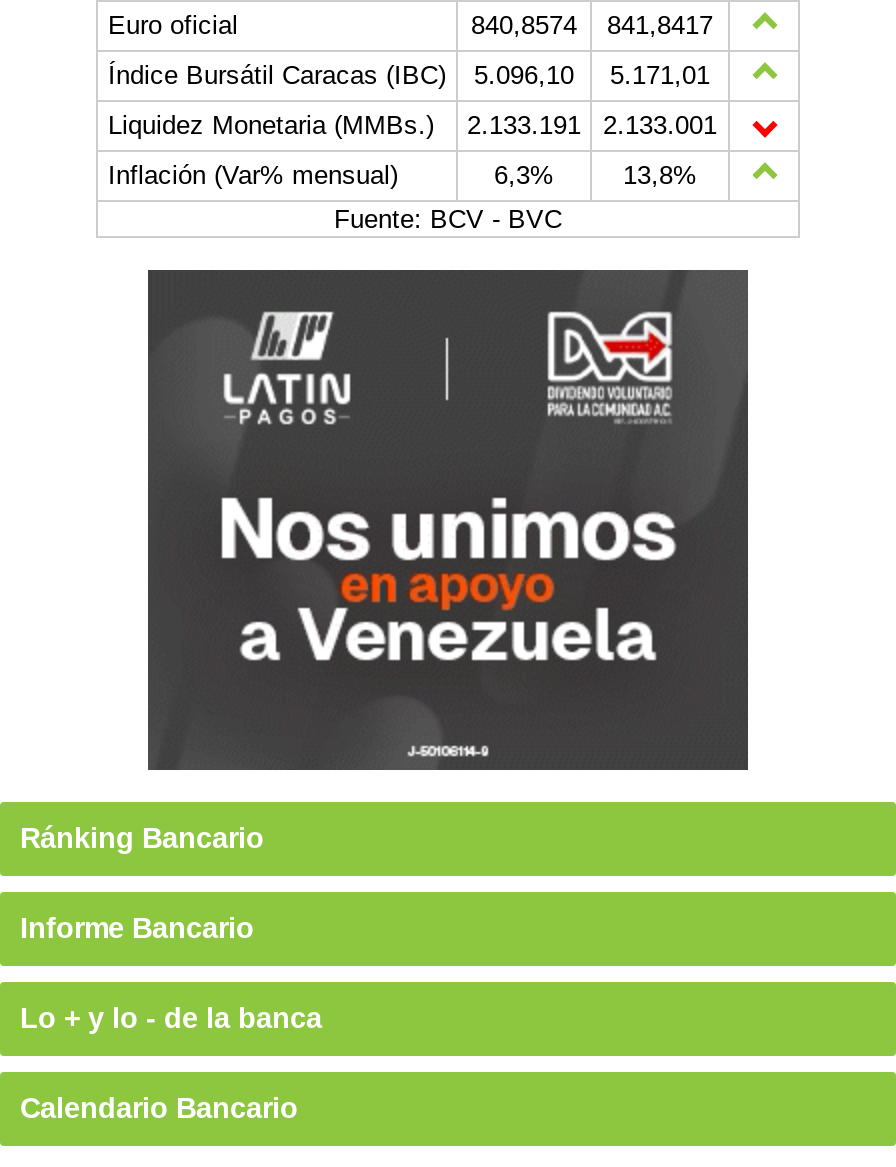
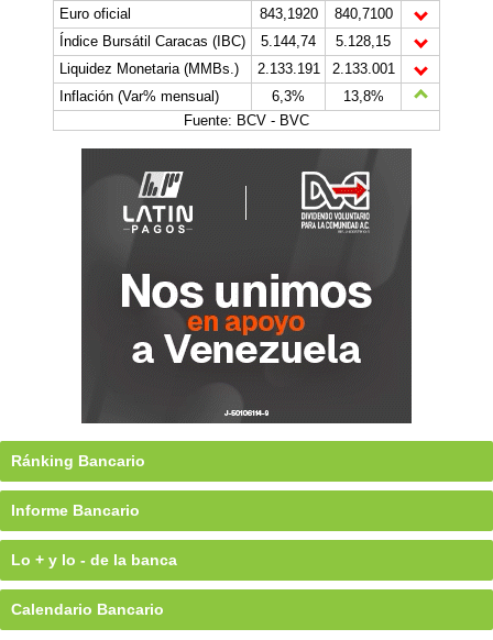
[471,10,577,40] 840,8574 -> [259,5,317,22] 843,1920
[607,10,713,40] 841,8417 -> [334,5,392,22] 840,7100
[474,60,574,90] 5.096,10 -> [261,33,316,49] 5.144,74
[610,60,710,90] 5.171,01 -> [336,33,391,49] 5.128,15

